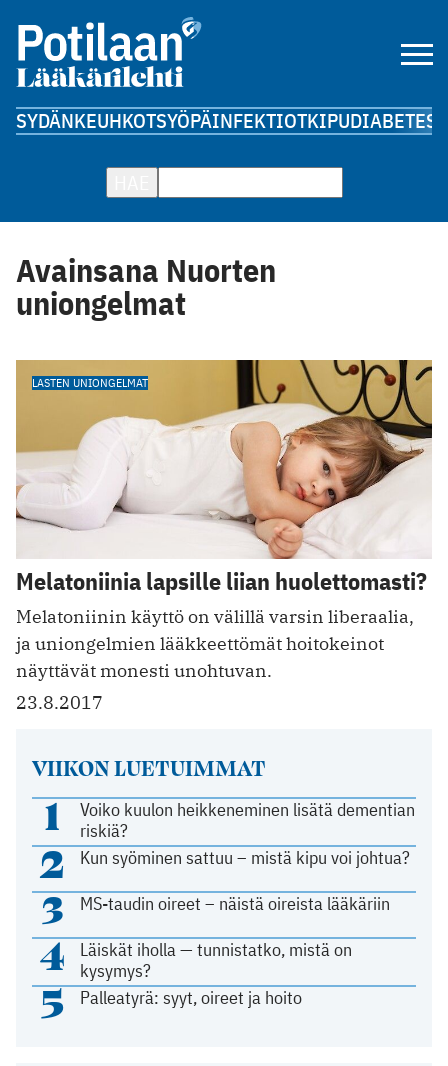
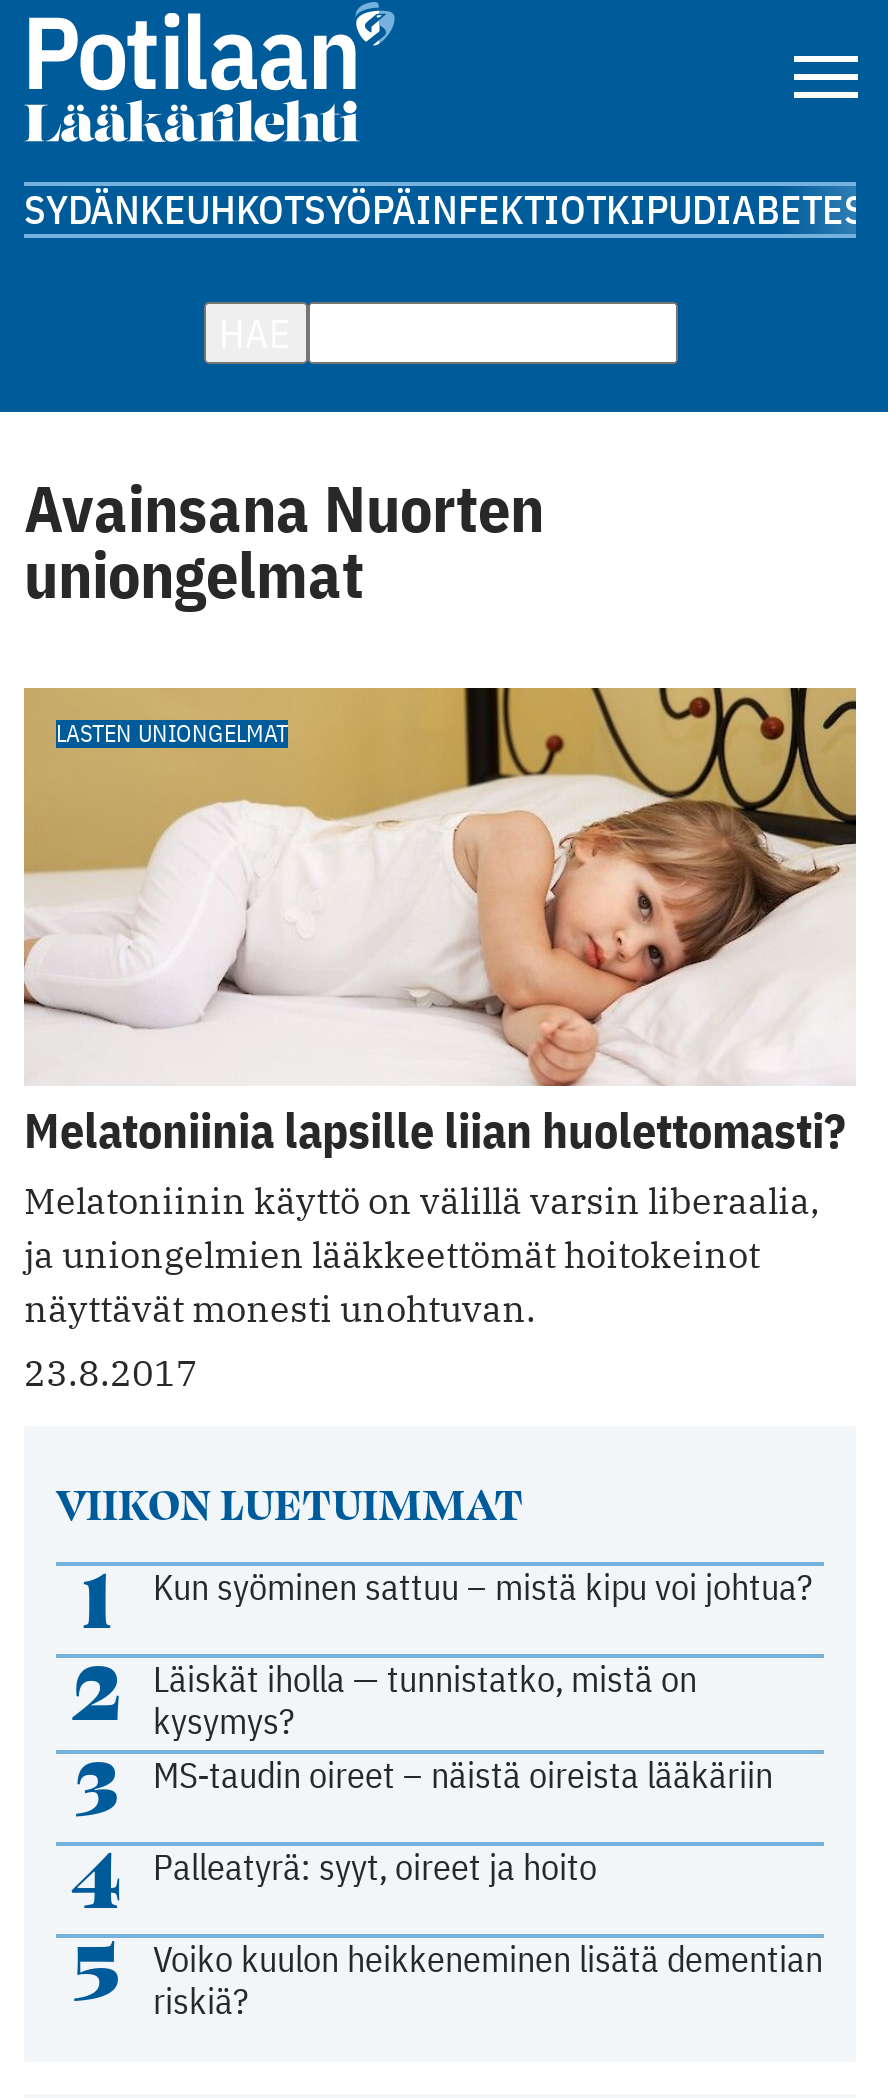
moved [80,798,415,842] -> [153,1936,823,2024]: Voiko kuulon heikkeneminen lisätä dementian | riskiä?
moved [80,846,410,869] -> [153,1565,813,1611]: Kun syöminen sattuu – mistä kipu voi johtua?
moved [80,938,352,982] -> [153,1657,697,1745]: Läiskät iholla — tunnistatko, mistä on | kysymys?
moved [80,986,302,1009] -> [153,1845,597,1891]: Palleatyrä: syyt, oireet ja hoito

